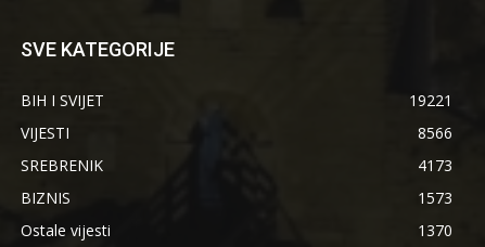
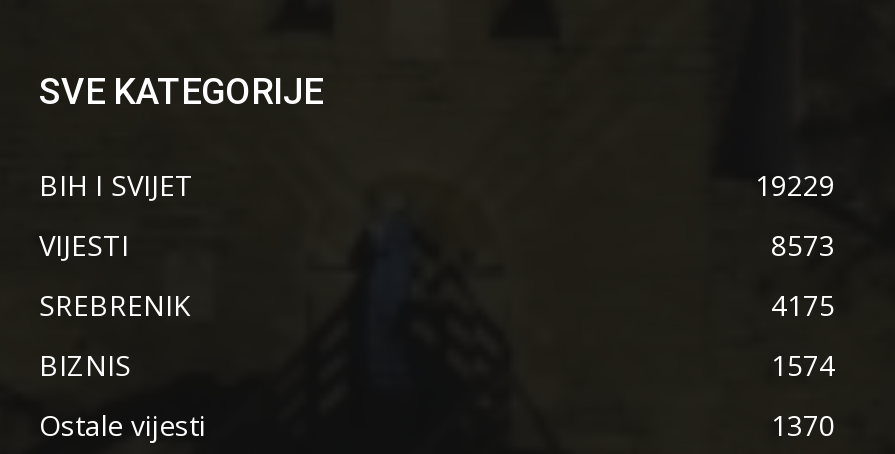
[409,90,452,110] 19221 -> [755,165,835,203] 19229
[418,122,452,143] 8566 -> [771,225,835,263] 8573
[418,155,452,175] 4173 -> [771,285,835,323] 4175
[418,187,452,208] 1573 -> [771,345,835,383] 1574

